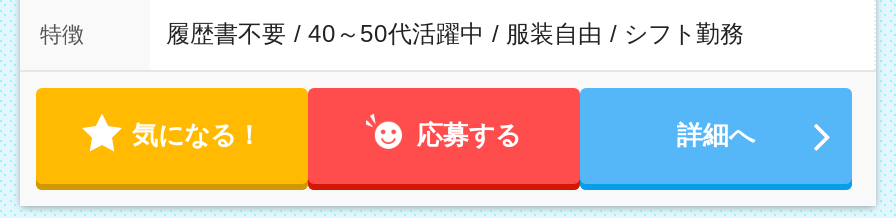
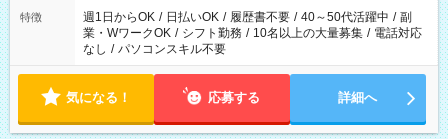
[166,20,744,48] 履歴書不要 / 40～50代活躍中 / 服装自由 / シフト勤務 -> [83,10,422,56] 週1日からOK / 日払いOK / 履歴書不要 / 40～50代活躍中 / 副 | 業・WワークOK / シフト勤務 / 10名以上の大量募集 / 電話対応 | なし / パソコンスキル不要

